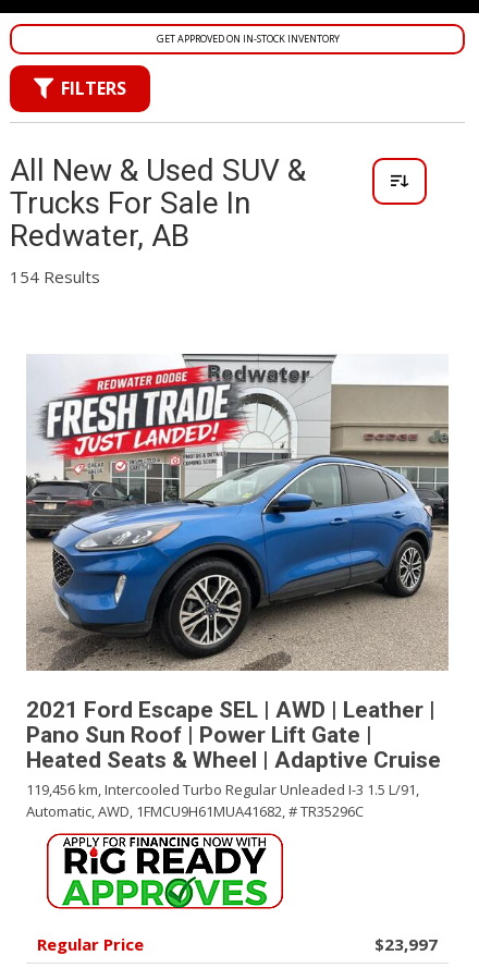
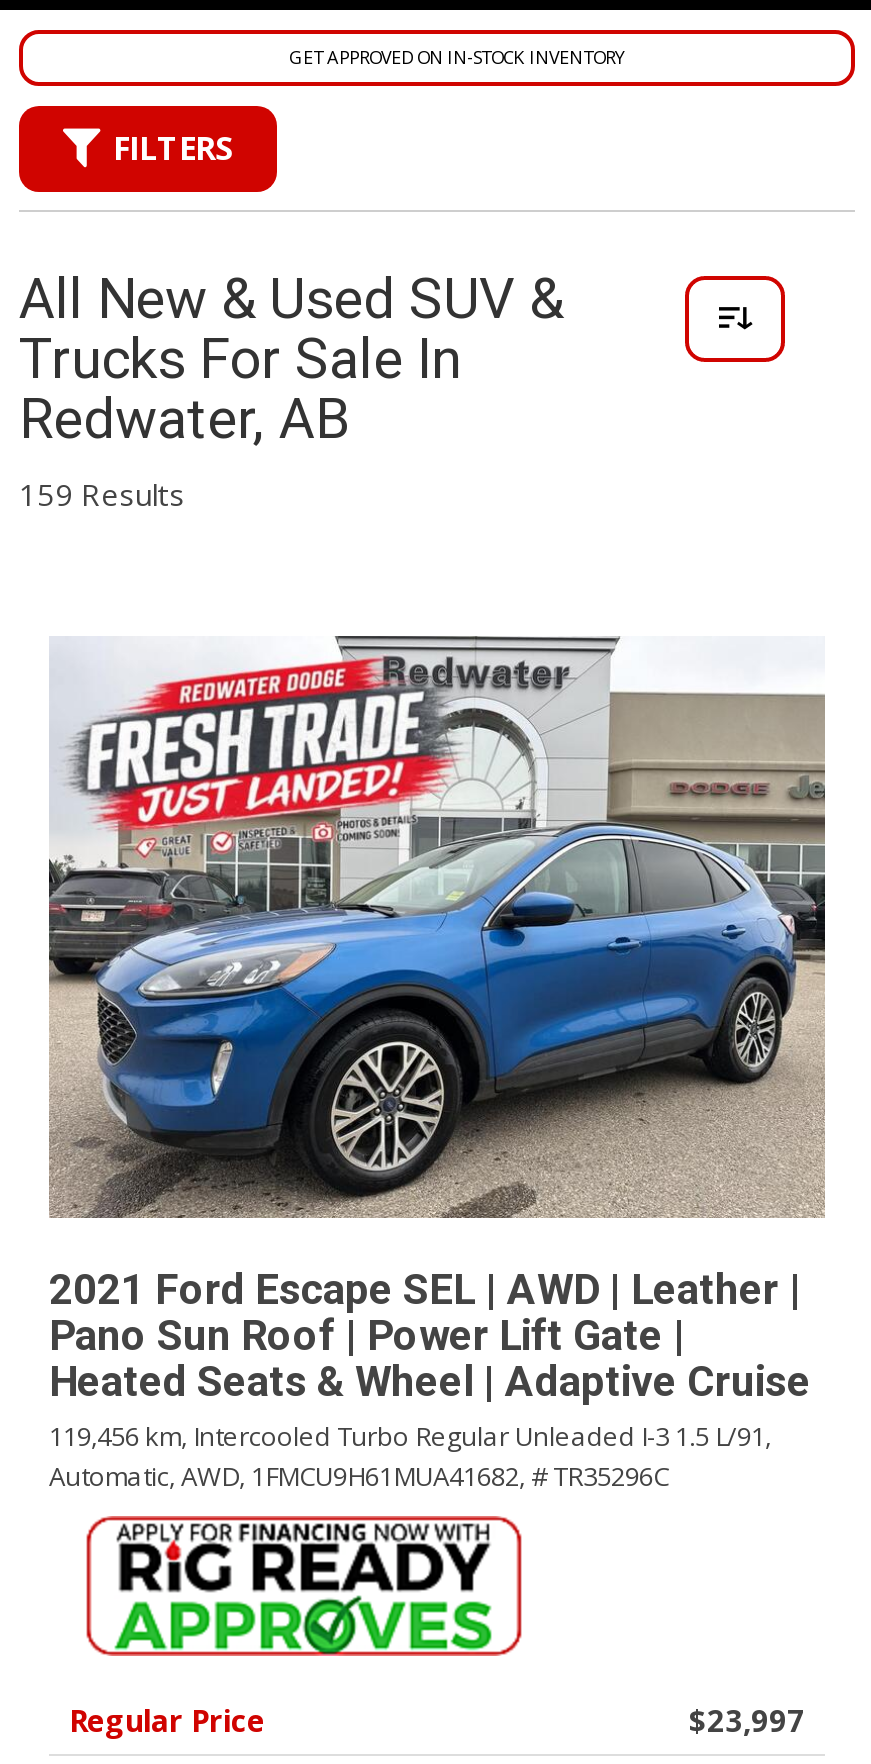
[10,266,100,287] 154 Results -> [19,474,185,514] 159 Results

